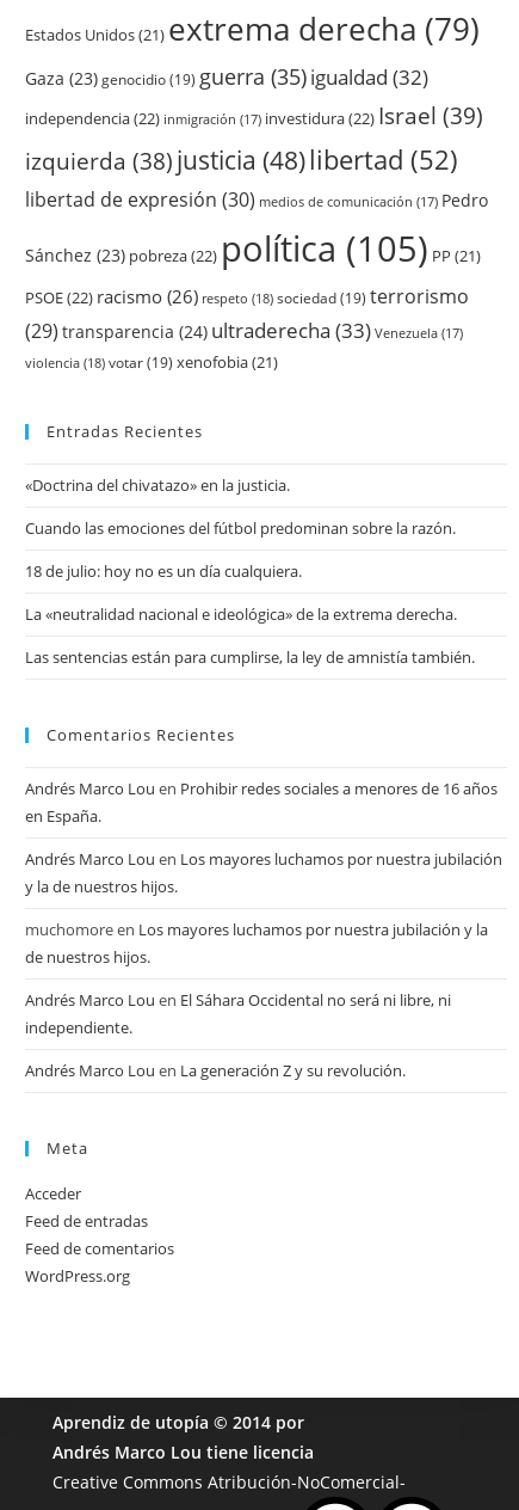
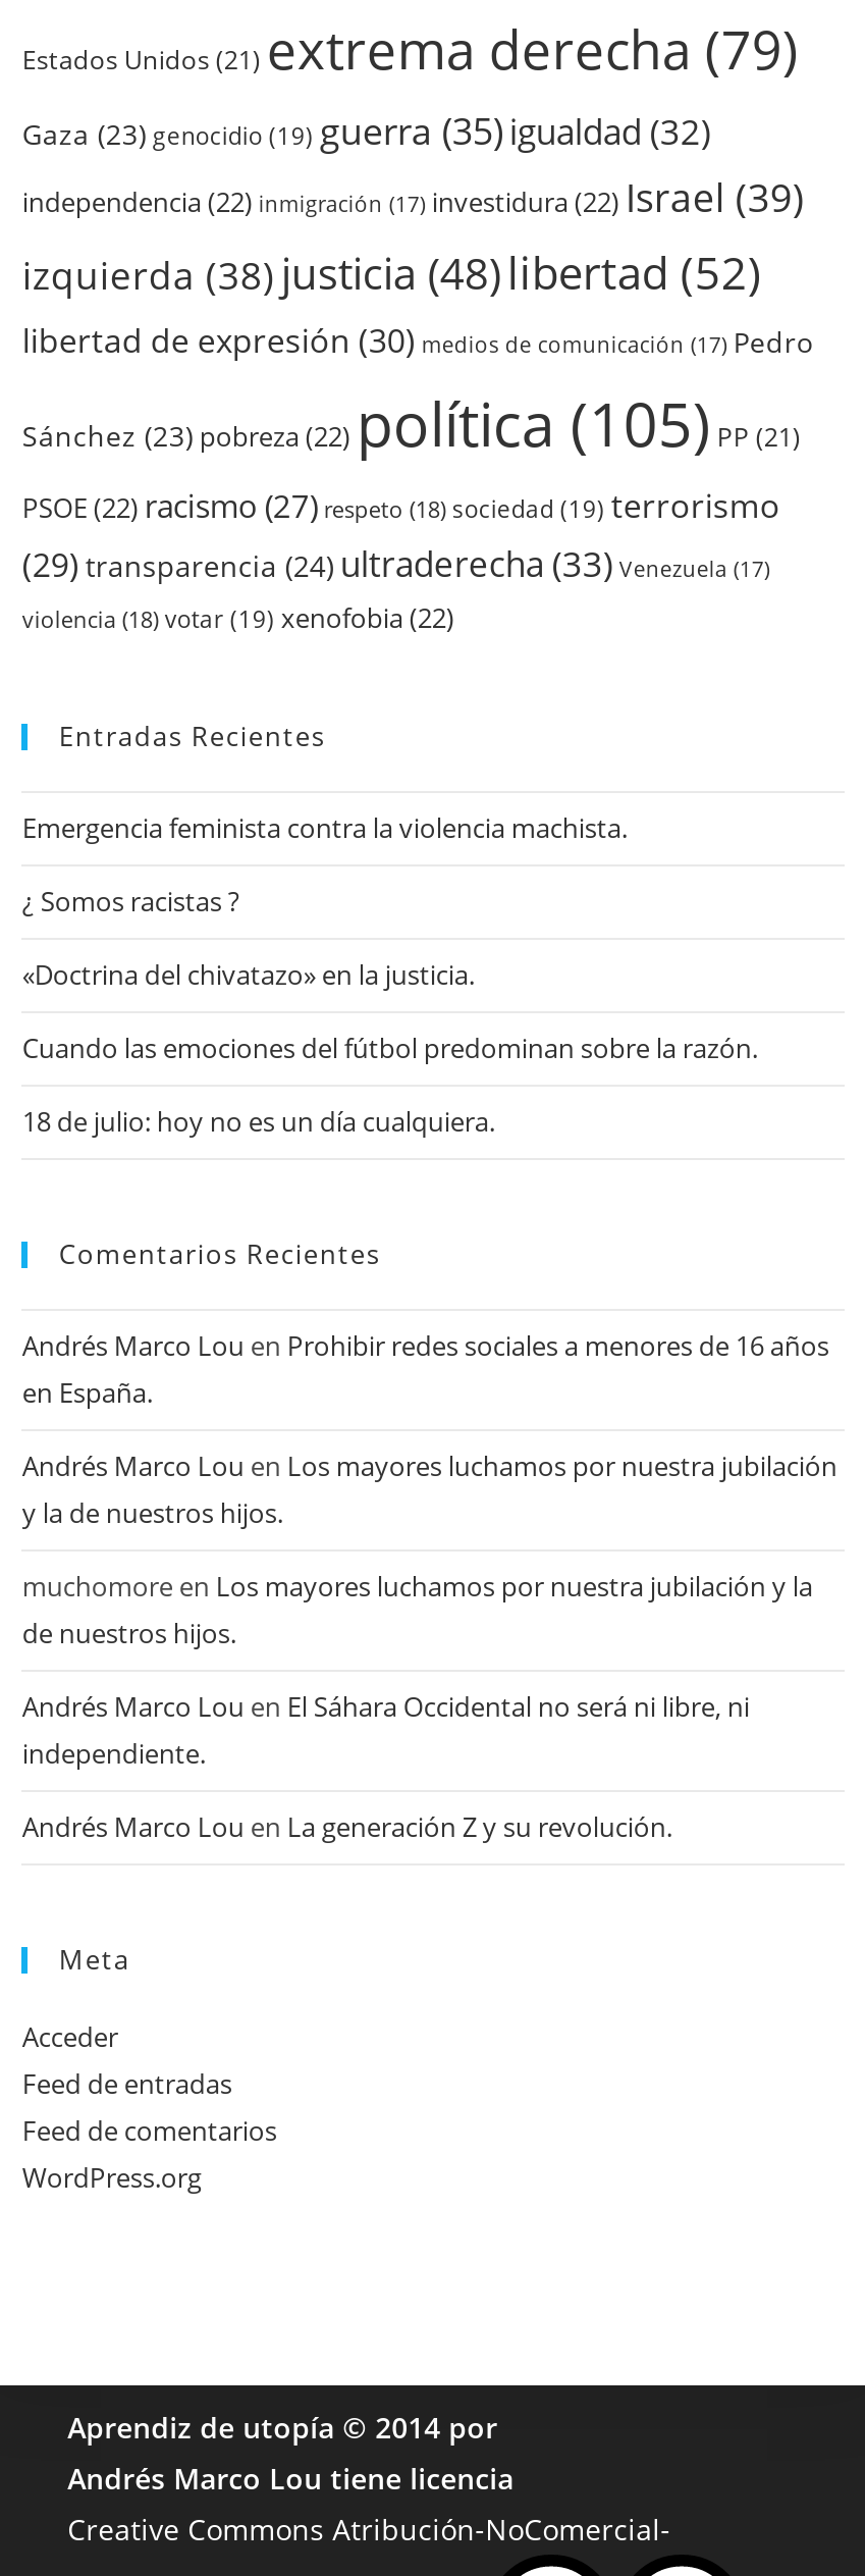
[26,283,469,309] PSOE (22) racismo (26) respeto (18) sociedad (19) terrorismo -> [22,482,780,527] PSOE (22) racismo (27) respeto (18) sociedad (19) terrorismo
[26,352,278,373] violencia (18) votar (19) xenofobia (21) -> [22,598,454,635] violencia (18) votar (19) xenofobia (22)
none -> [22,808,627,918] Emergencia feminista contra la violencia machista. | ¿ Somos racistas ?
moved [26,474,456,582] -> [22,955,758,1139]: «Doctrina del chivatazo» en la justicia. | Cuando las emociones del fútbol predominan sobre la razón. | 18 de julio: hoy no es un día cualquiera.
[26,603,475,668] La «neutralidad nacional e ideológica» de la extrema derecha. | Las sentencias están para cumplirse, la ley de amnistía también. -> none

